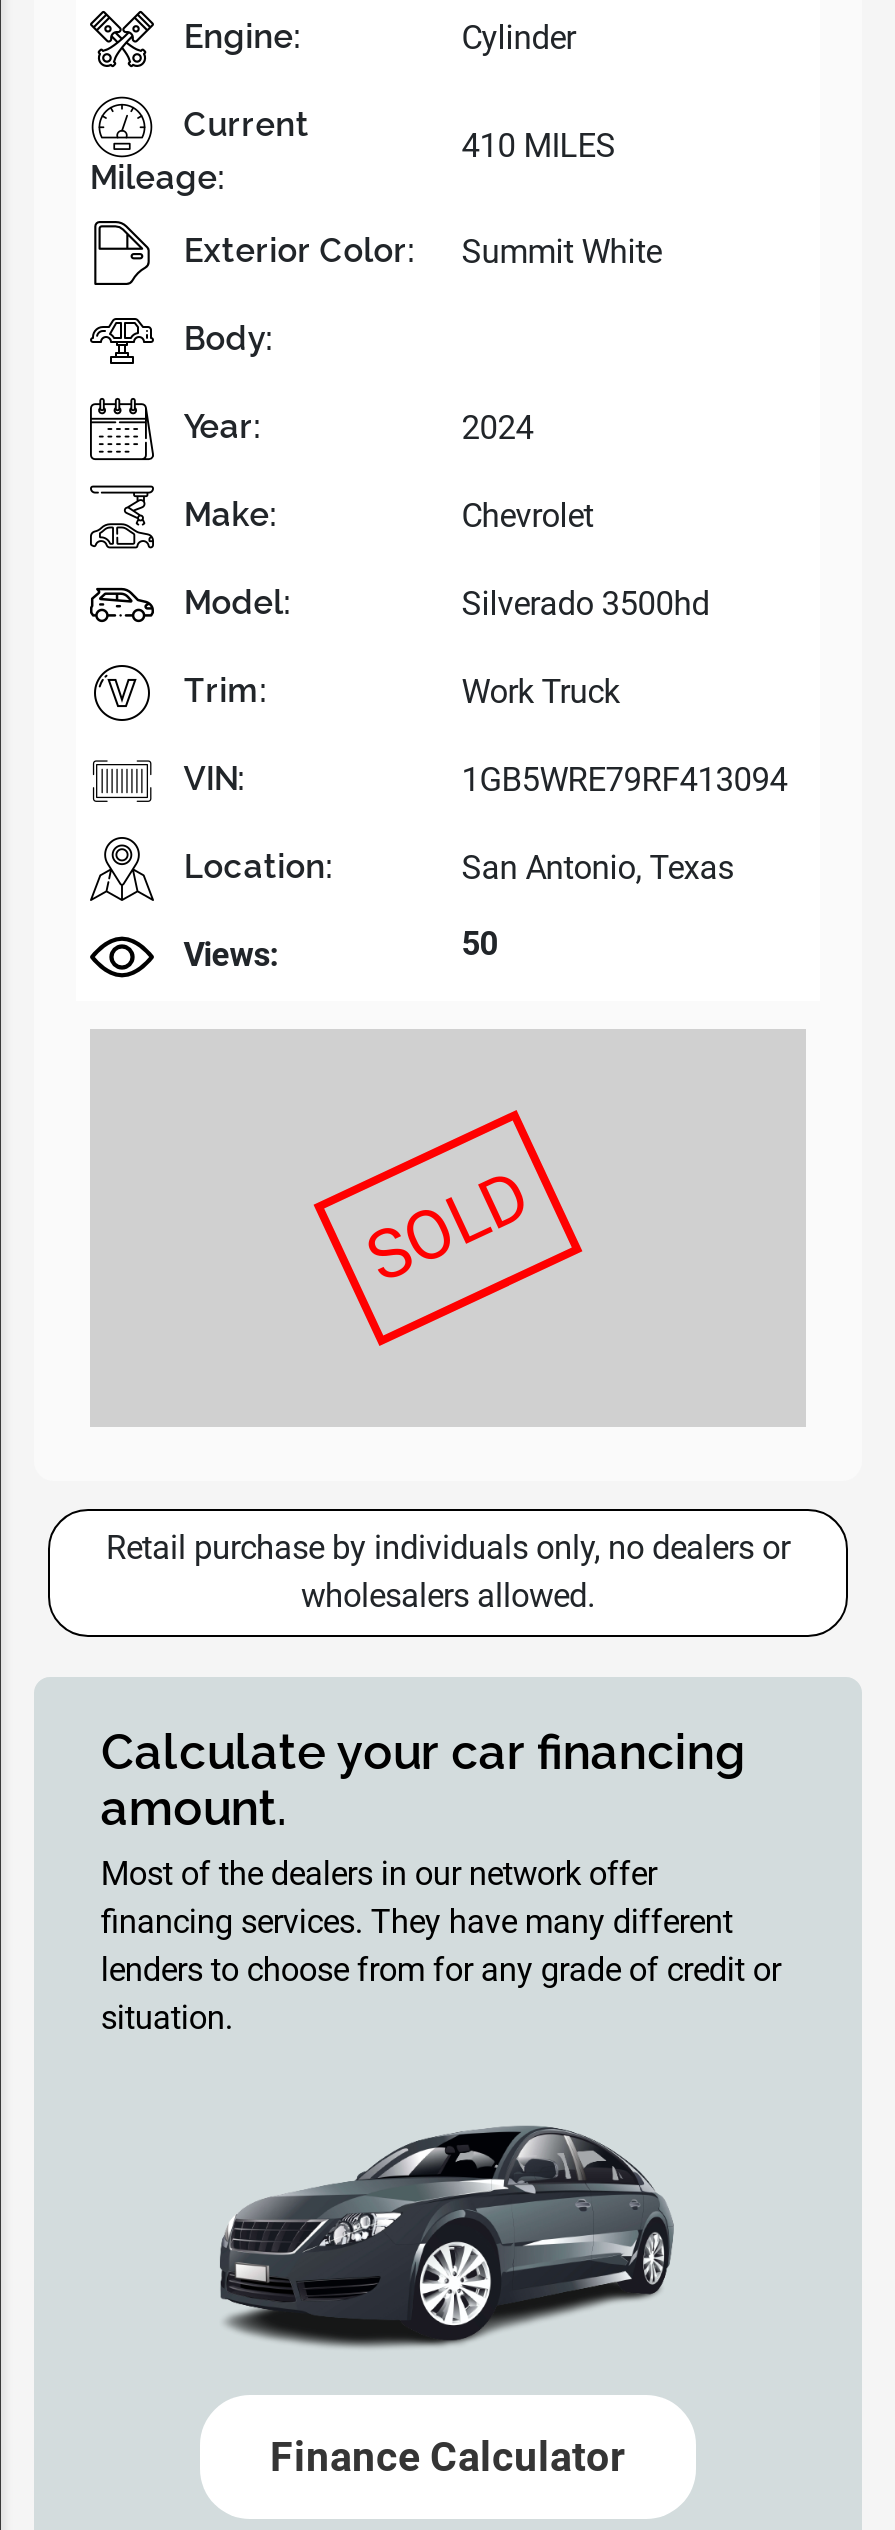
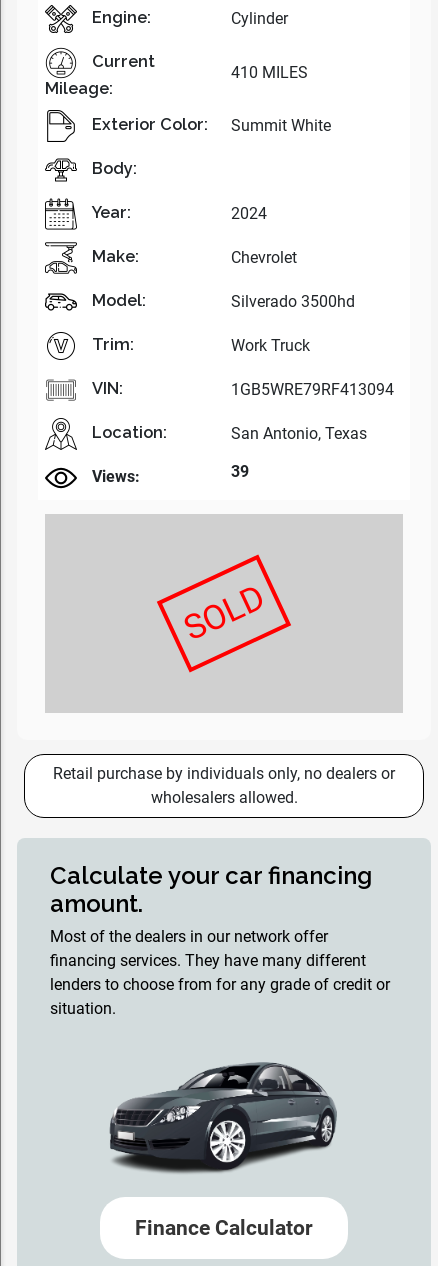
[461,926,497,964] 50 -> [231,462,249,481] 39

